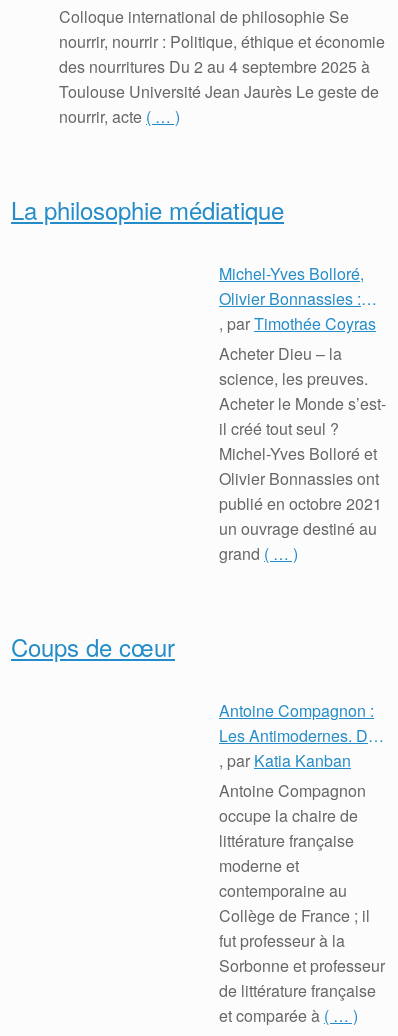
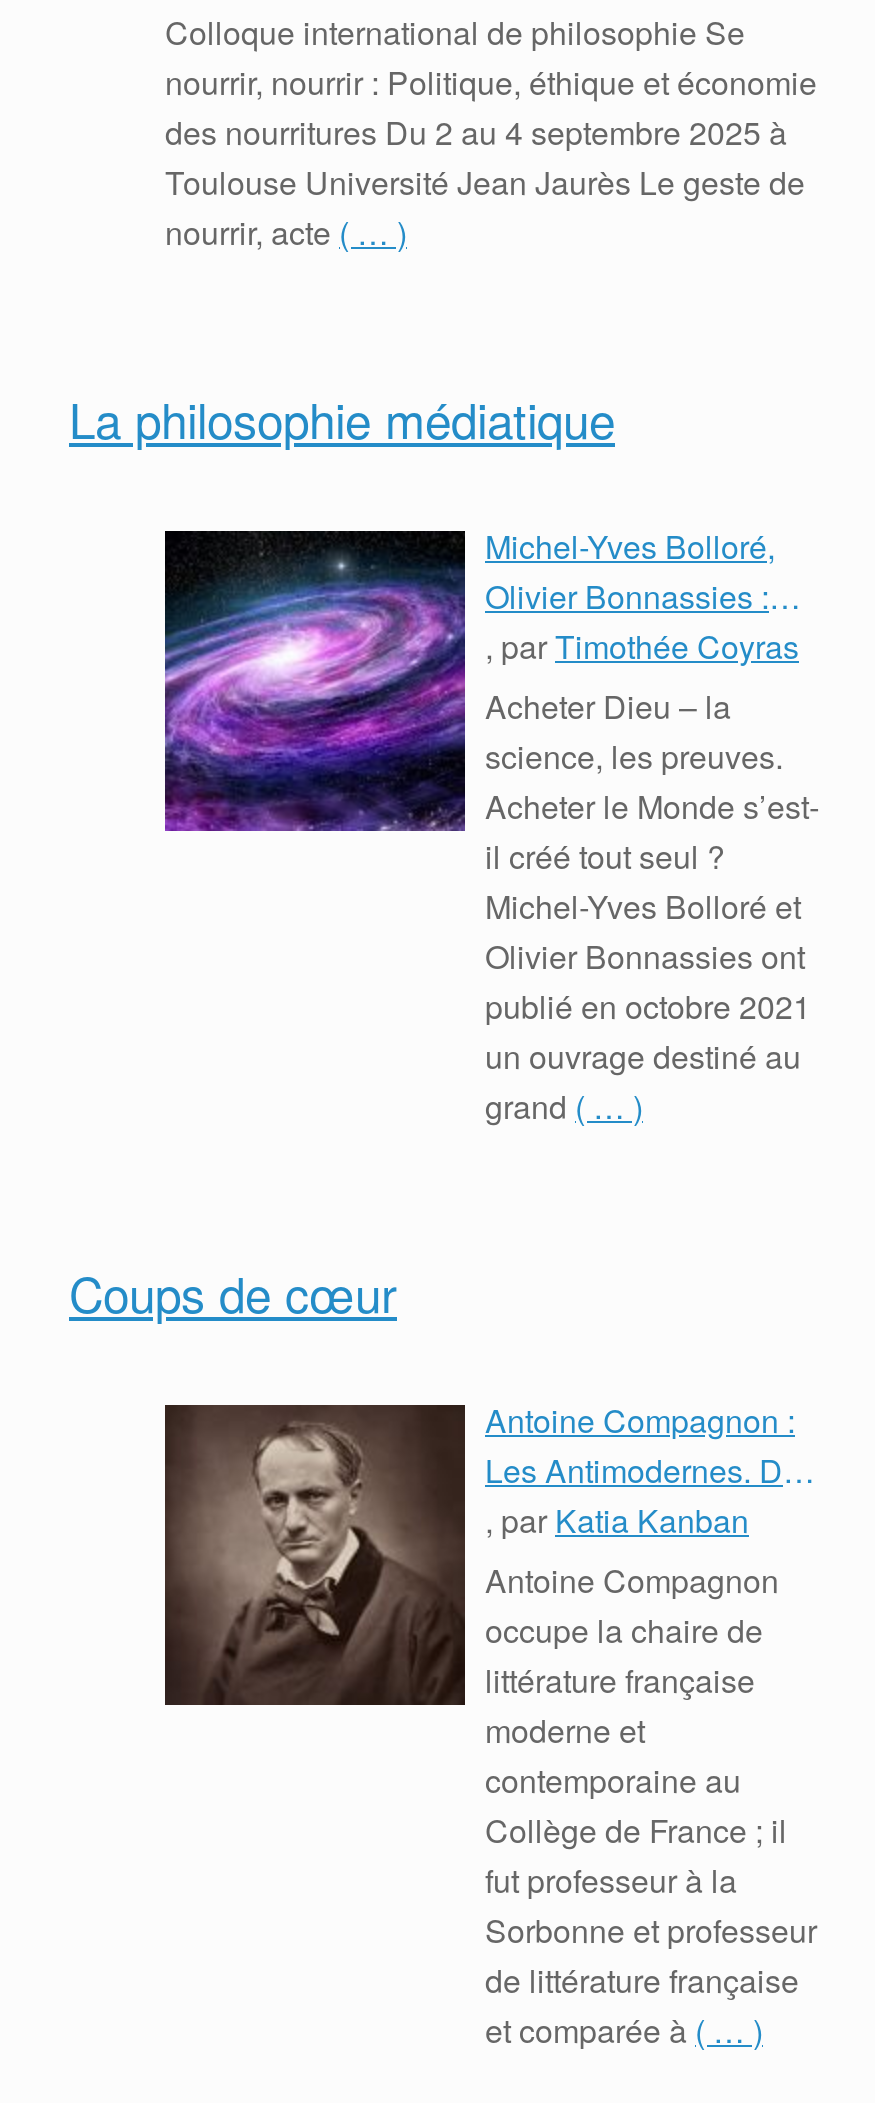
none -> [163,529,467,833] [image]
none -> [163,1403,467,1707] [image]

